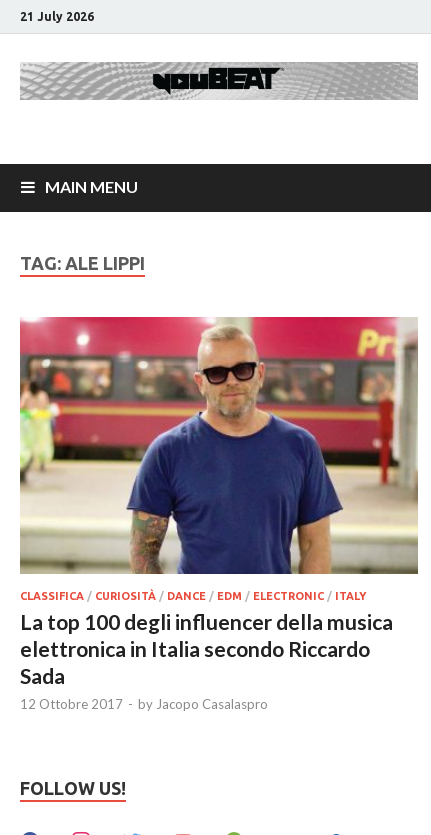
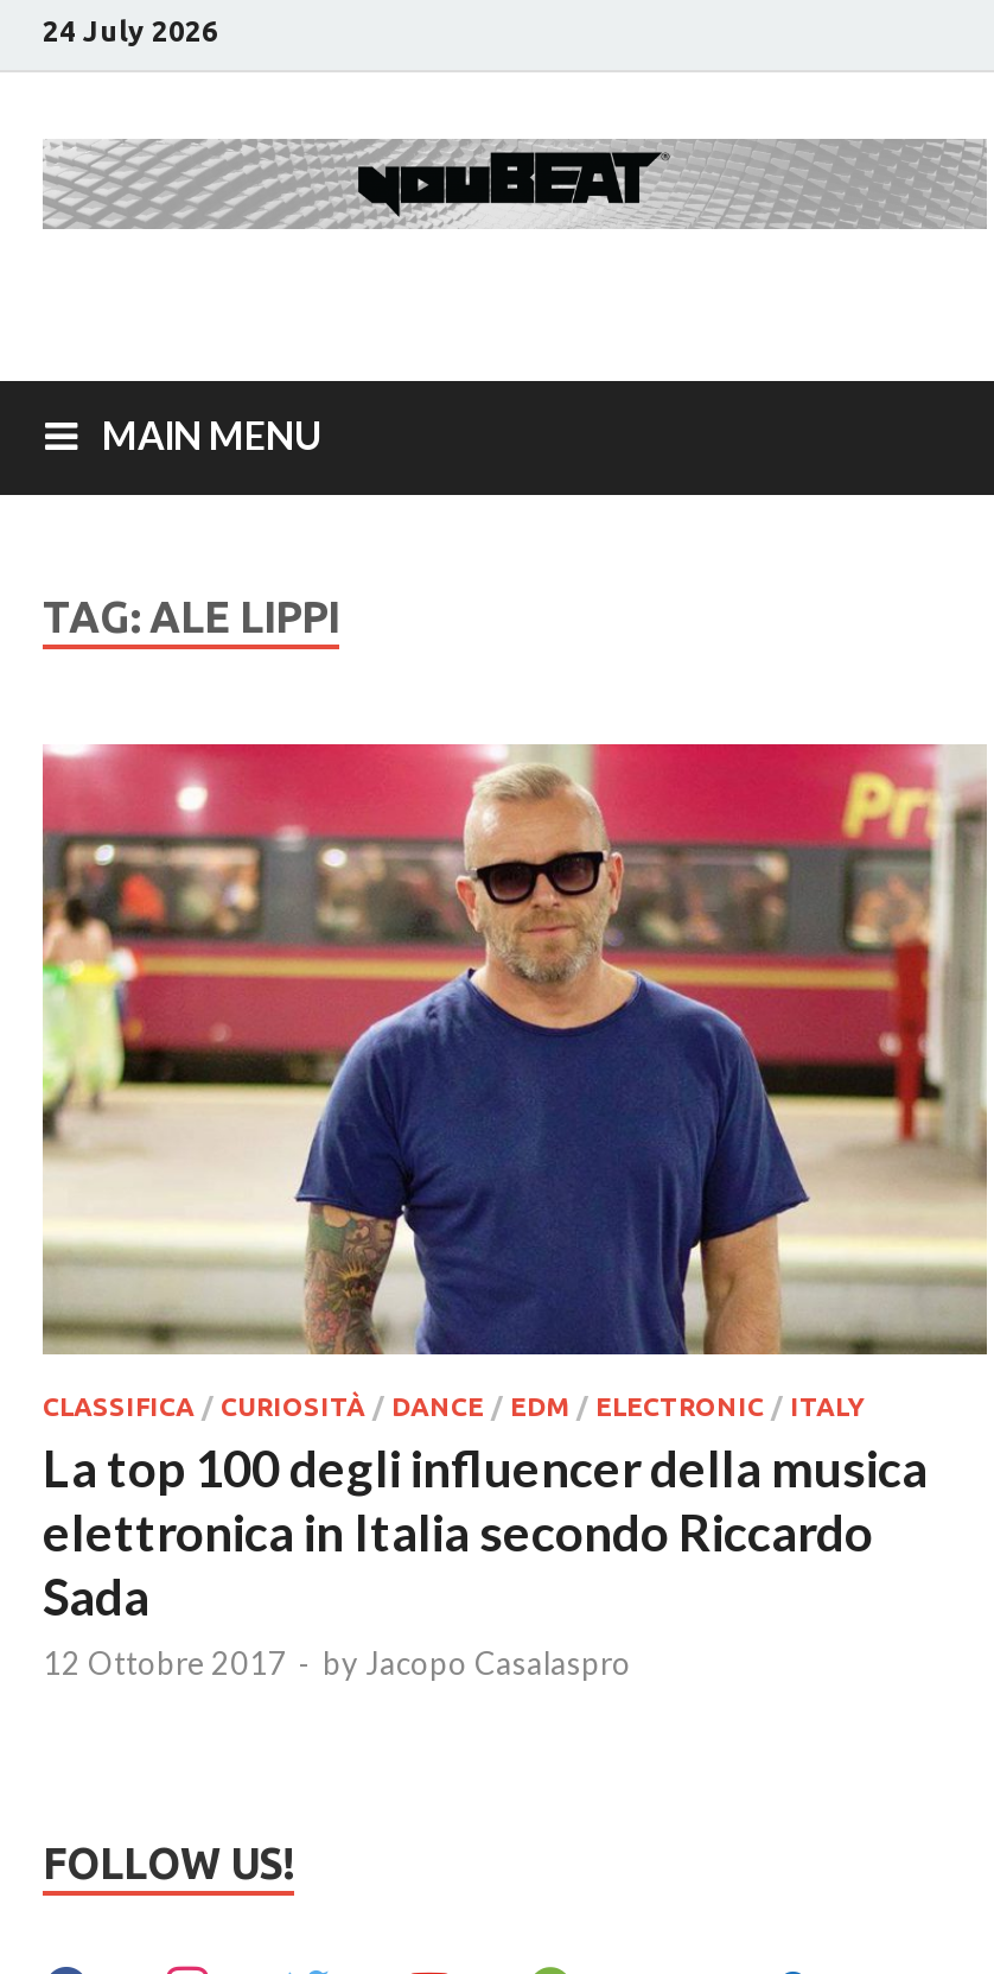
[20,9,94,22] 21 July 2026 -> [43,14,218,45] 24 July 2026

